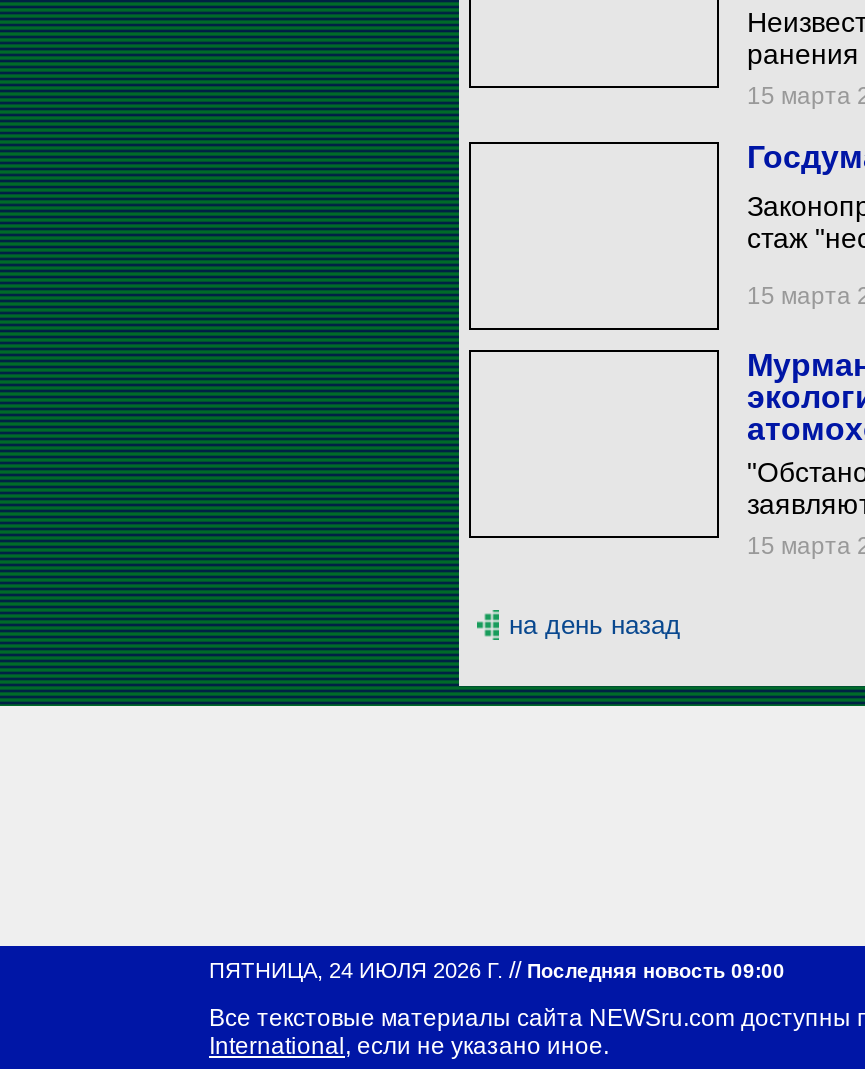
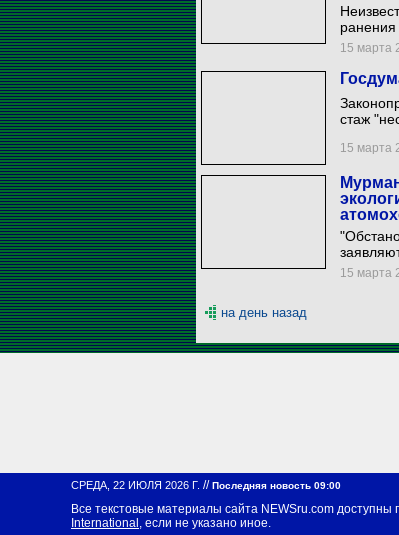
[209,956,785,984] ПЯТНИЦА, 24 ИЮЛЯ 2026 Г. // Последняя новость 09:00 -> [71,478,341,492] СРЕДА, 22 ИЮЛЯ 2026 Г. // Последняя новость 09:00

